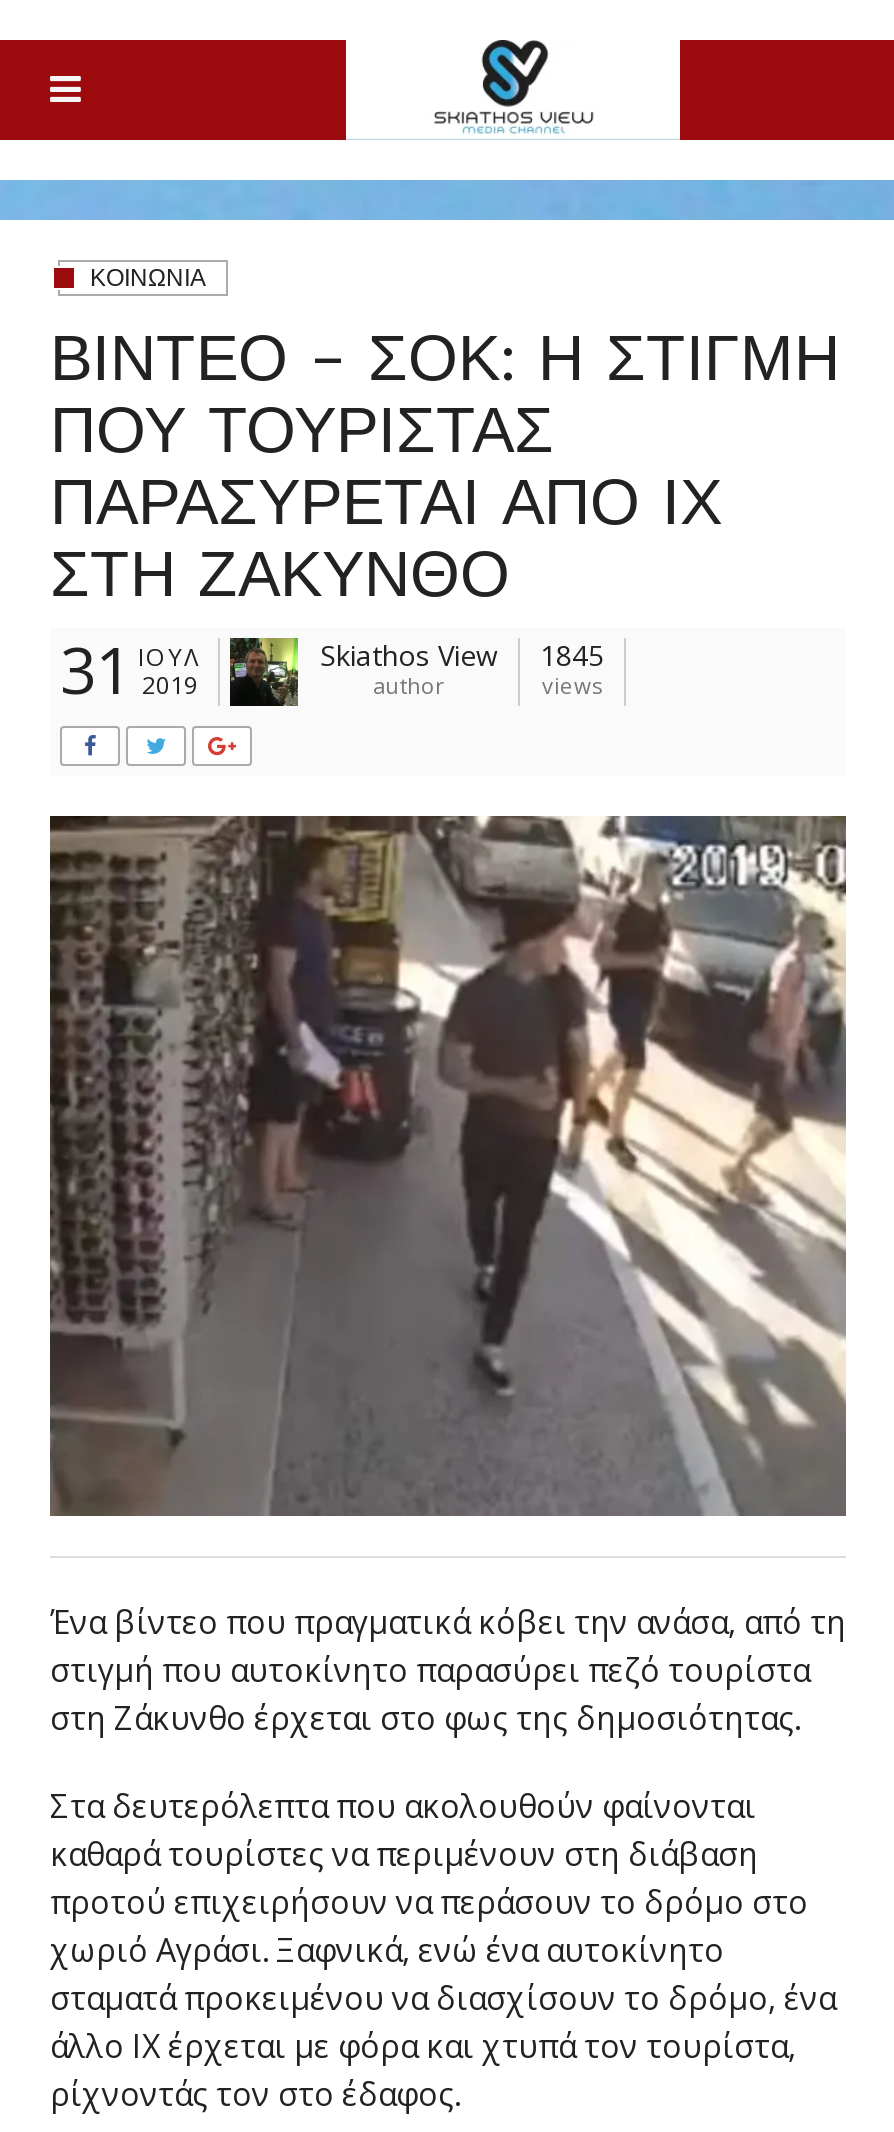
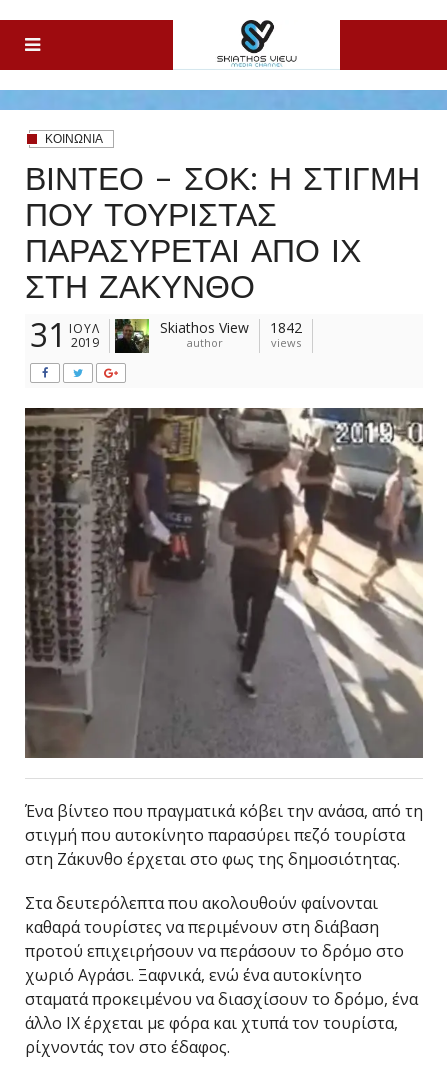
[320,636,604,674] Skiathos View 1845 -> [160,318,302,337] Skiathos View 1842

